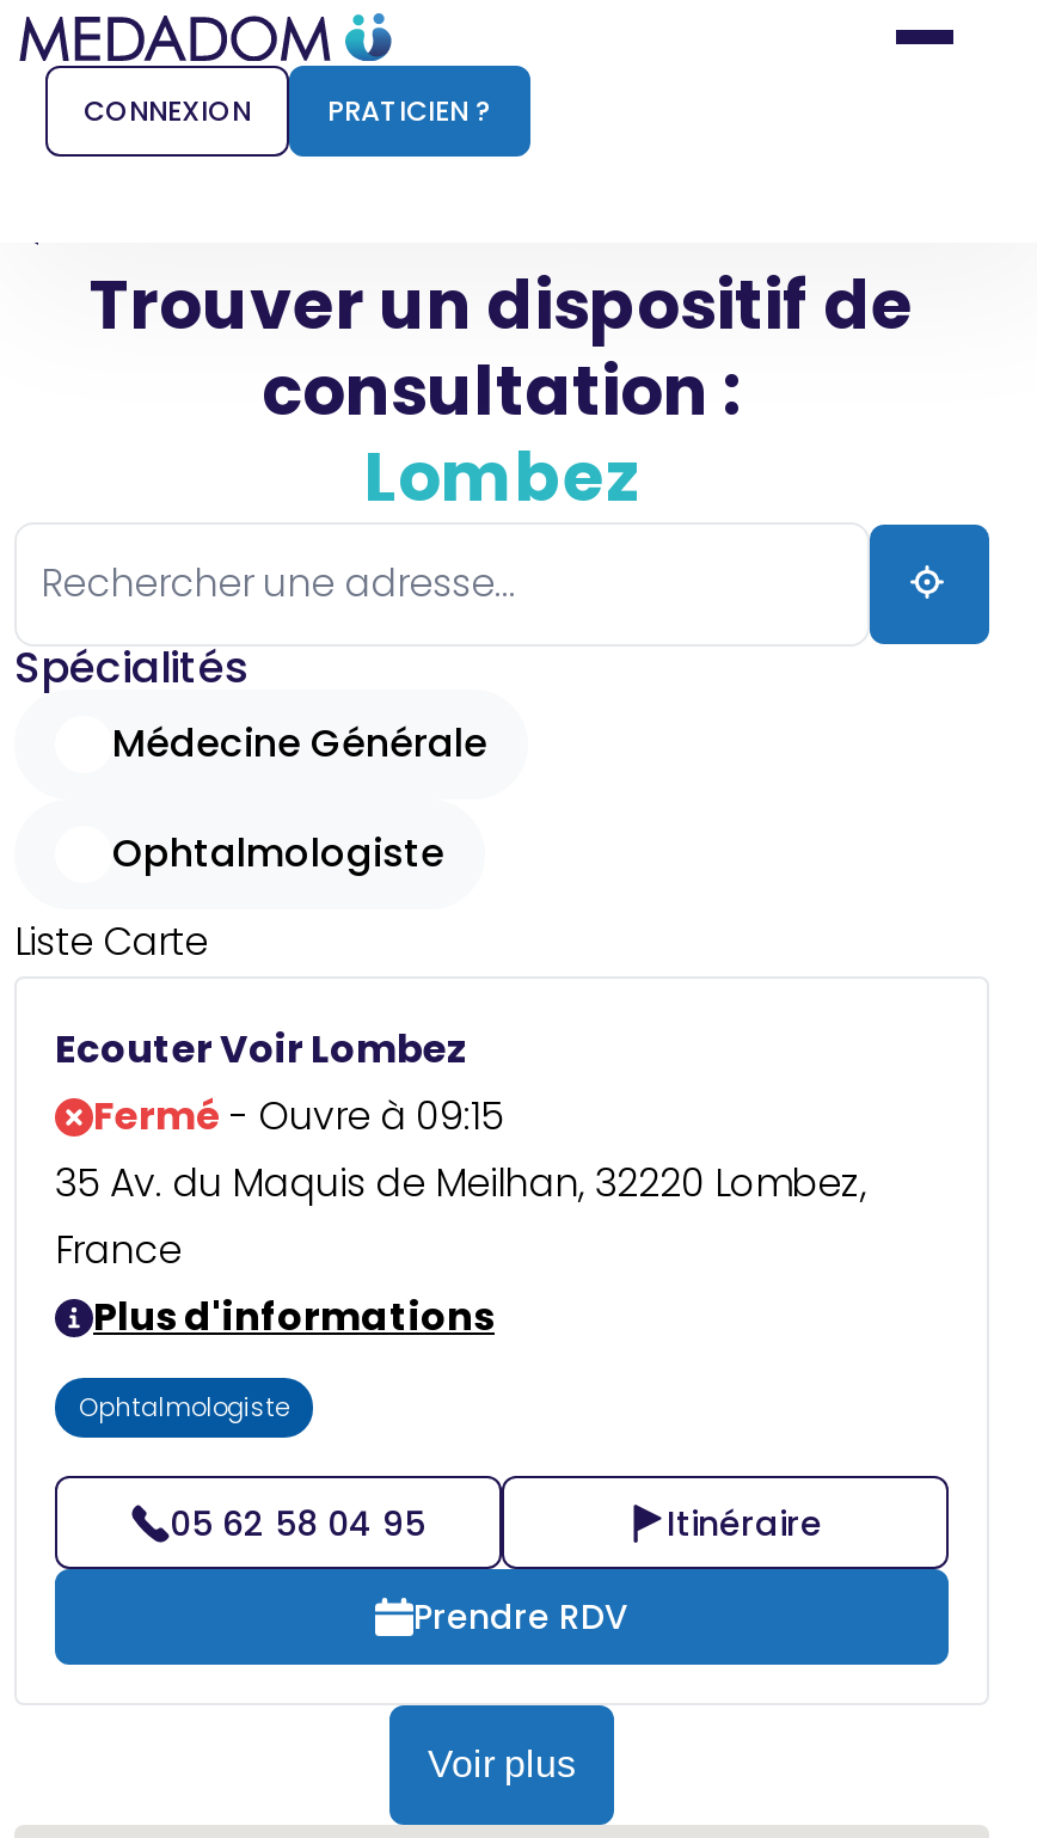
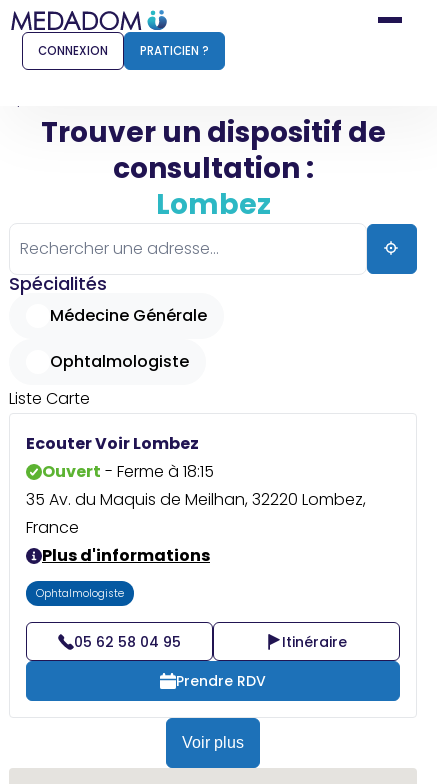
[93,1089,504,1144] Fermé - Ouvre à 09:15 -> [42,460,214,483] Ouvert - Ferme à 18:15

